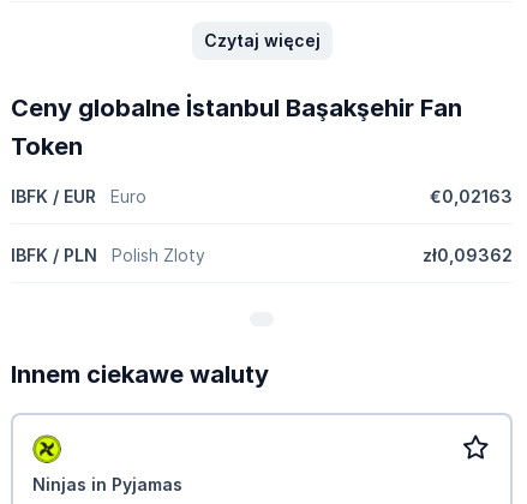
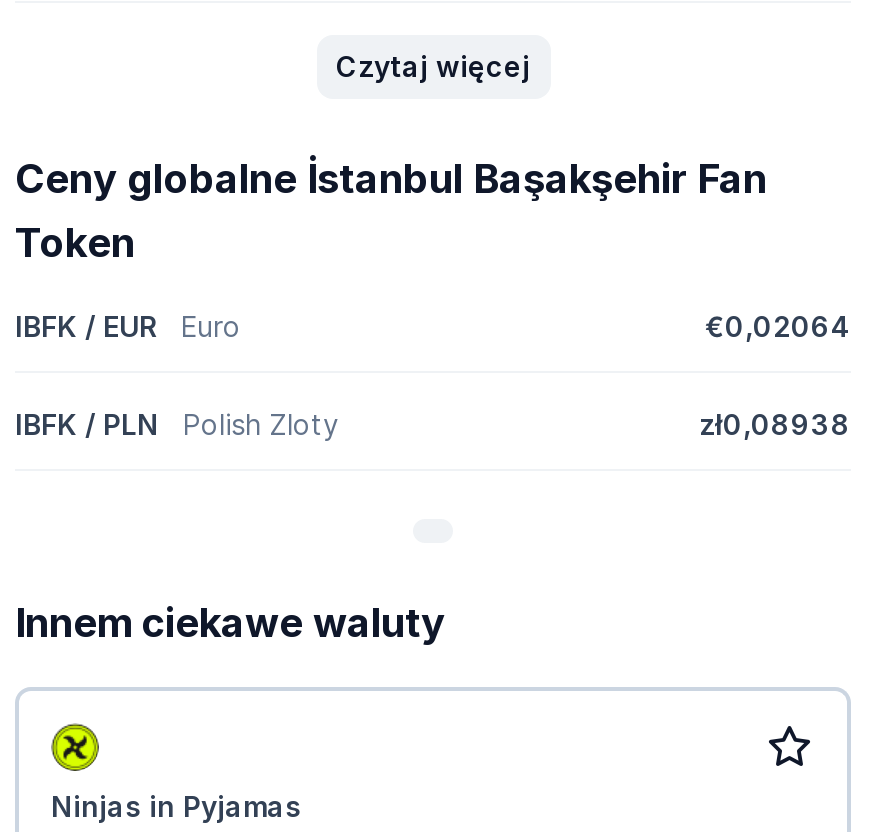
[430,186,513,206] €0,02163 -> [705,310,851,344] €0,02064
[423,245,513,265] zł0,09362 -> [699,408,851,442] zł0,08938

